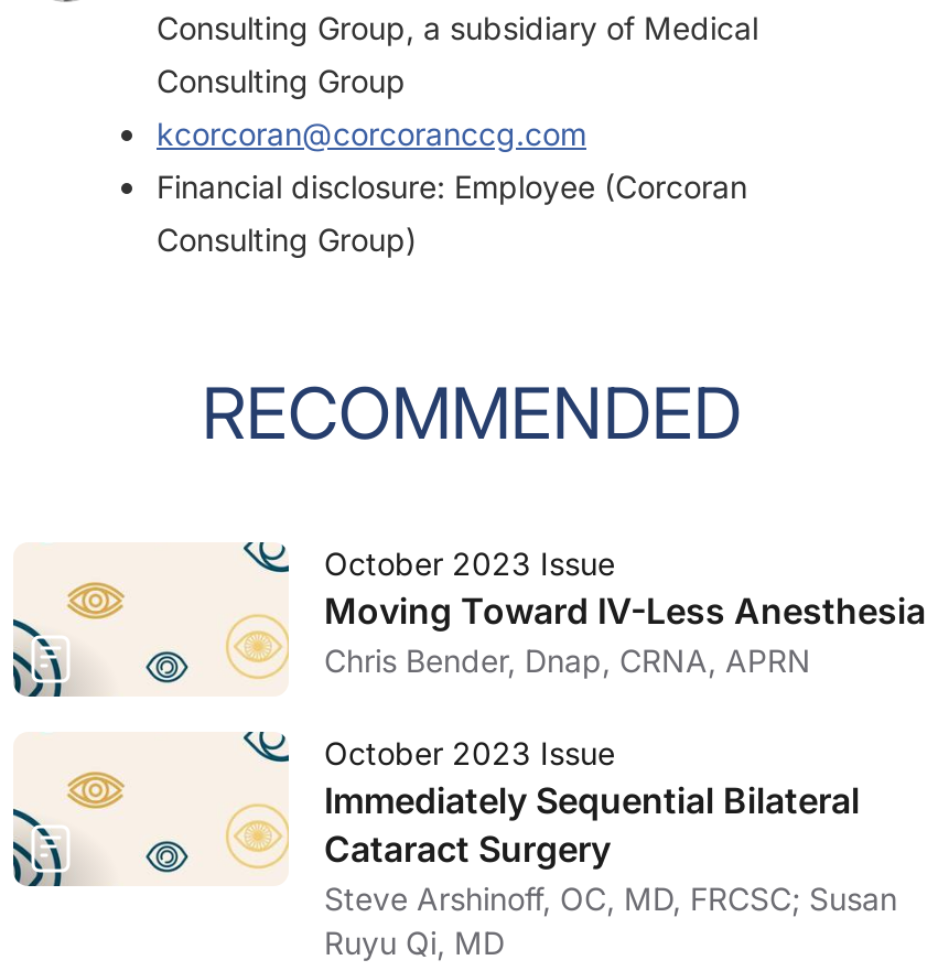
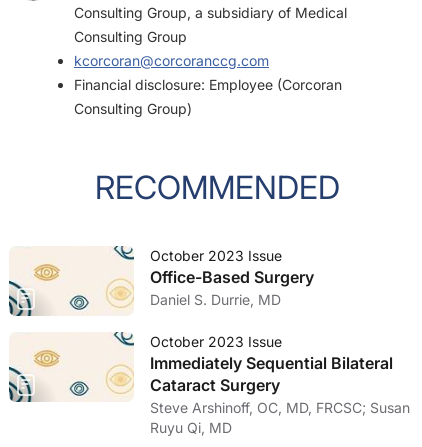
[324,589,926,679] Moving Toward IV-Less Anesthesia | Chris Bender, Dnap, CRNA, APRN -> [150,267,314,308] Office-Based Surgery | Daniel S. Durrie, MD

